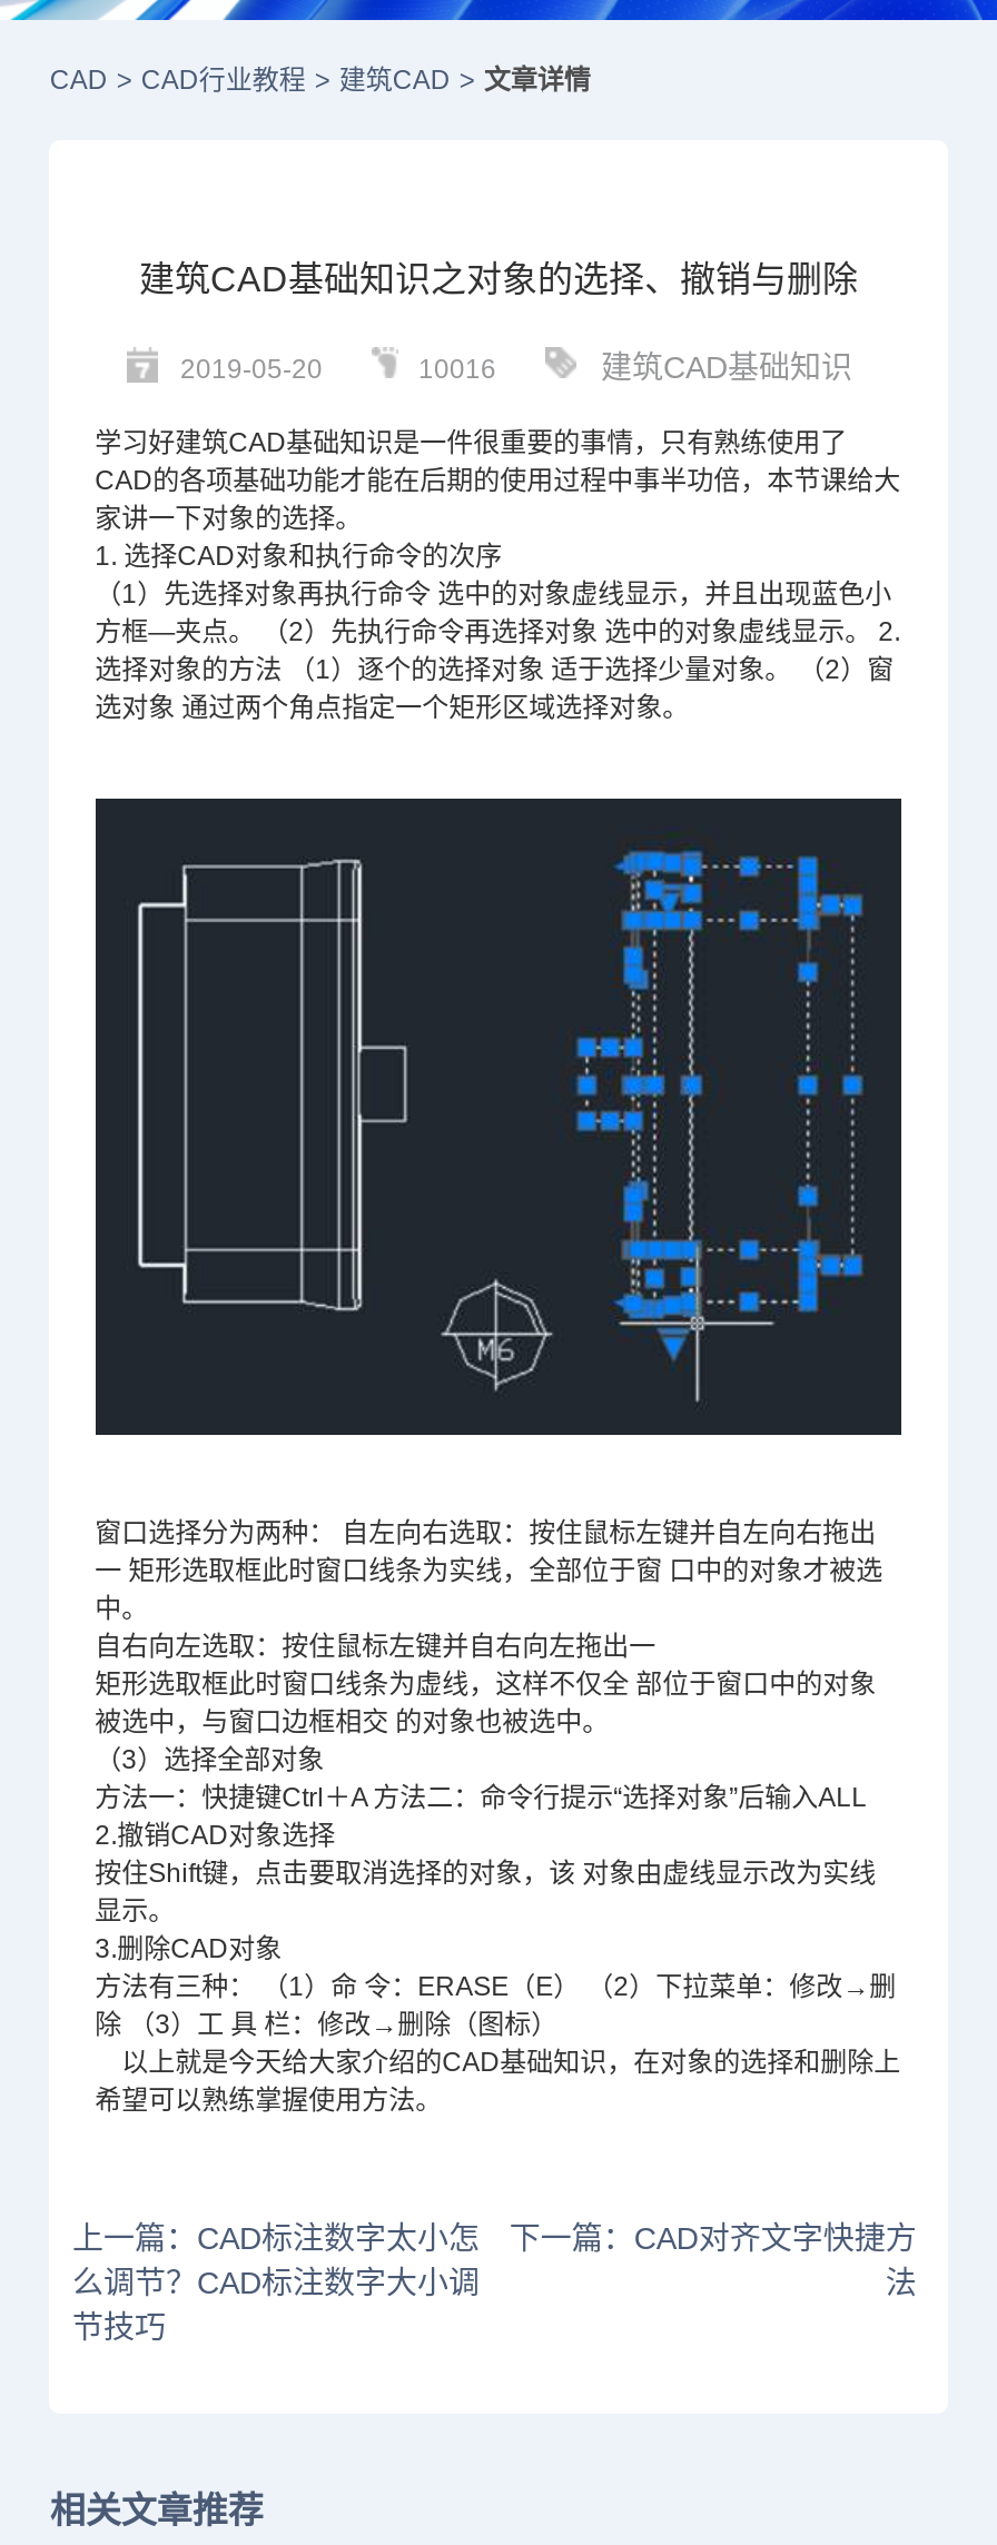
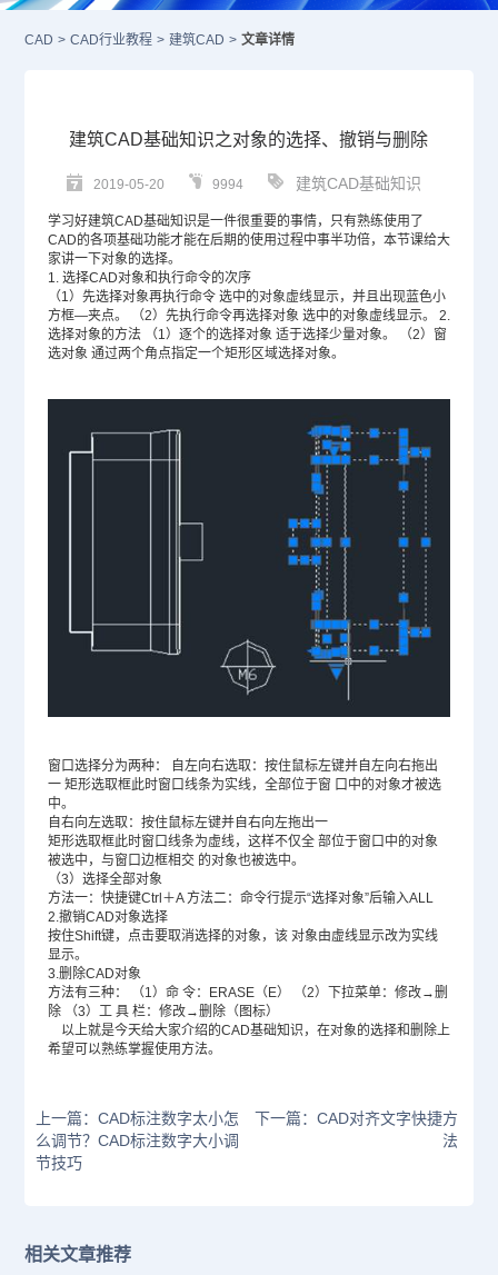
[418,355,496,386] 10016 -> [213,177,244,193] 9994

